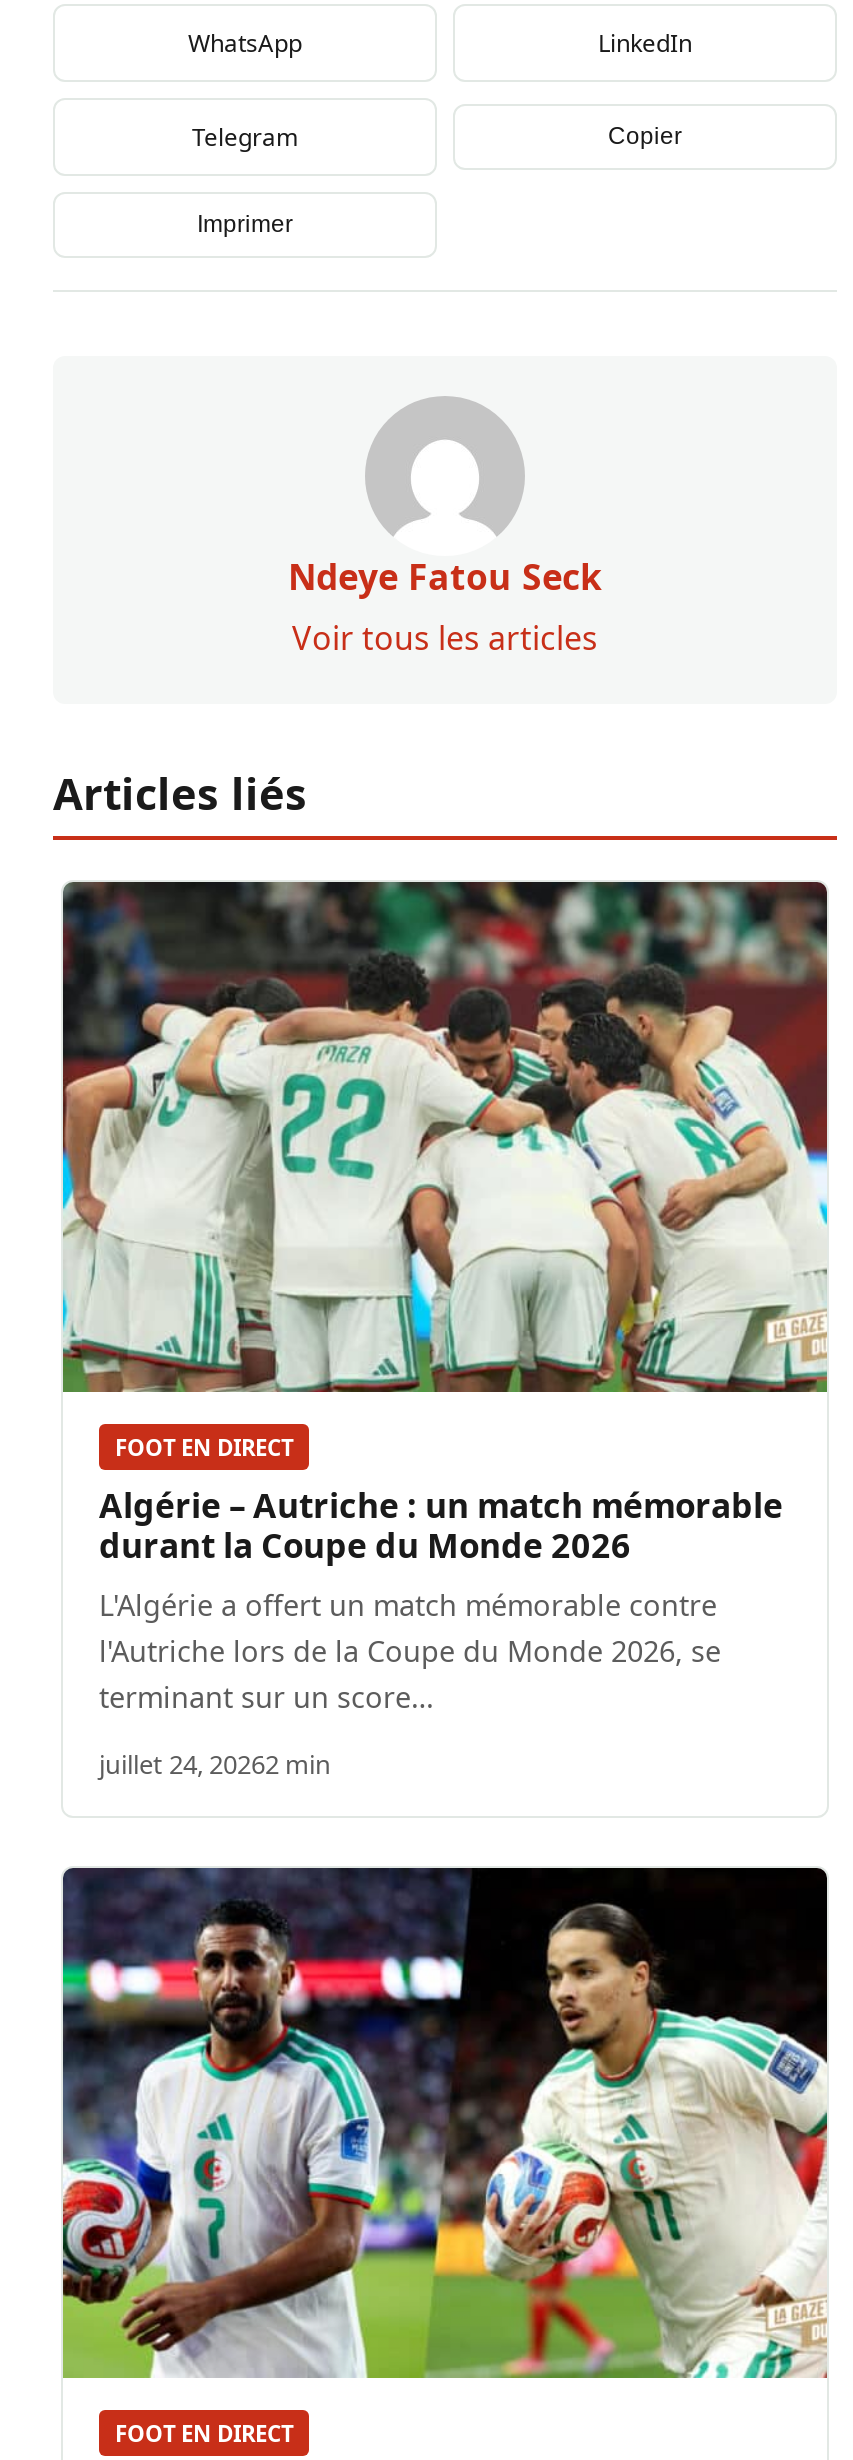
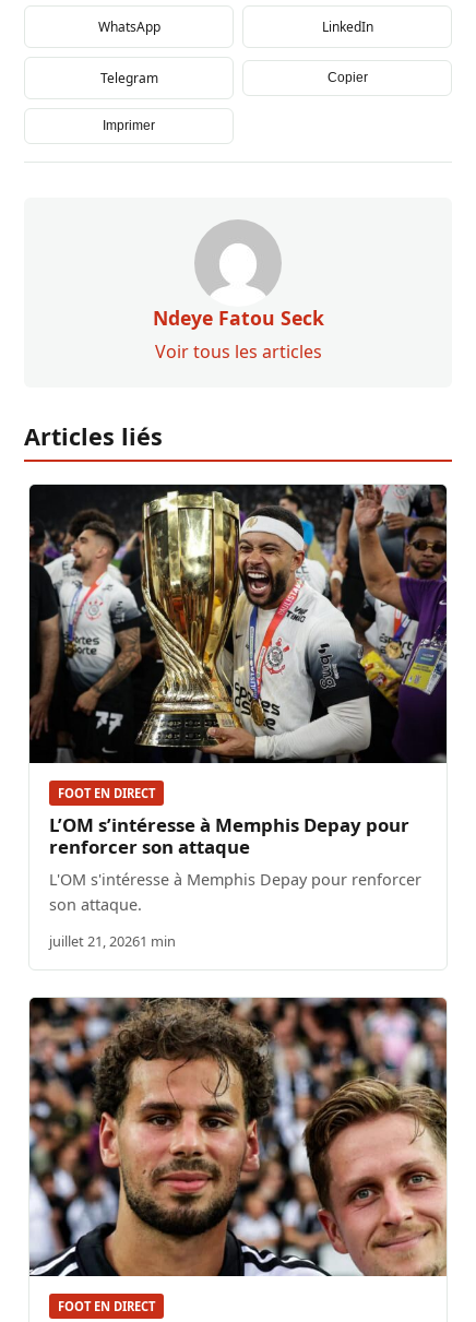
[61,880,829,1394] [image] -> [28,484,448,764] [image]
[99,1482,783,1716] Algérie – Autriche : un match mémorable | durant la Coupe du Monde 2026 | L'Algérie a offert un match mémorable contre | l'Autriche lors de la Coupe du Monde 2026, se | terminant sur un score… -> [49,812,421,915] L’OM s’intéresse à Memphis Depay pour | renforcer son attaque | L'OM s'intéresse à Memphis Depay pour renforcer | son attaque.
[99,1746,331,1782] juillet 24, 20262 min -> [49,931,176,951] juillet 21, 20261 min
[61,1866,829,2380] [image] -> [28,997,448,1277] [image]

